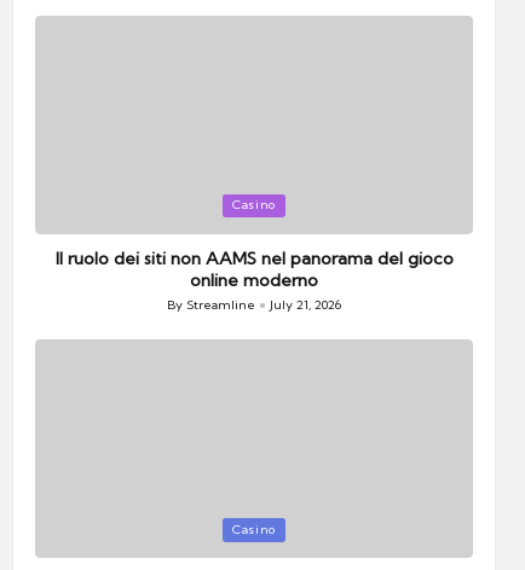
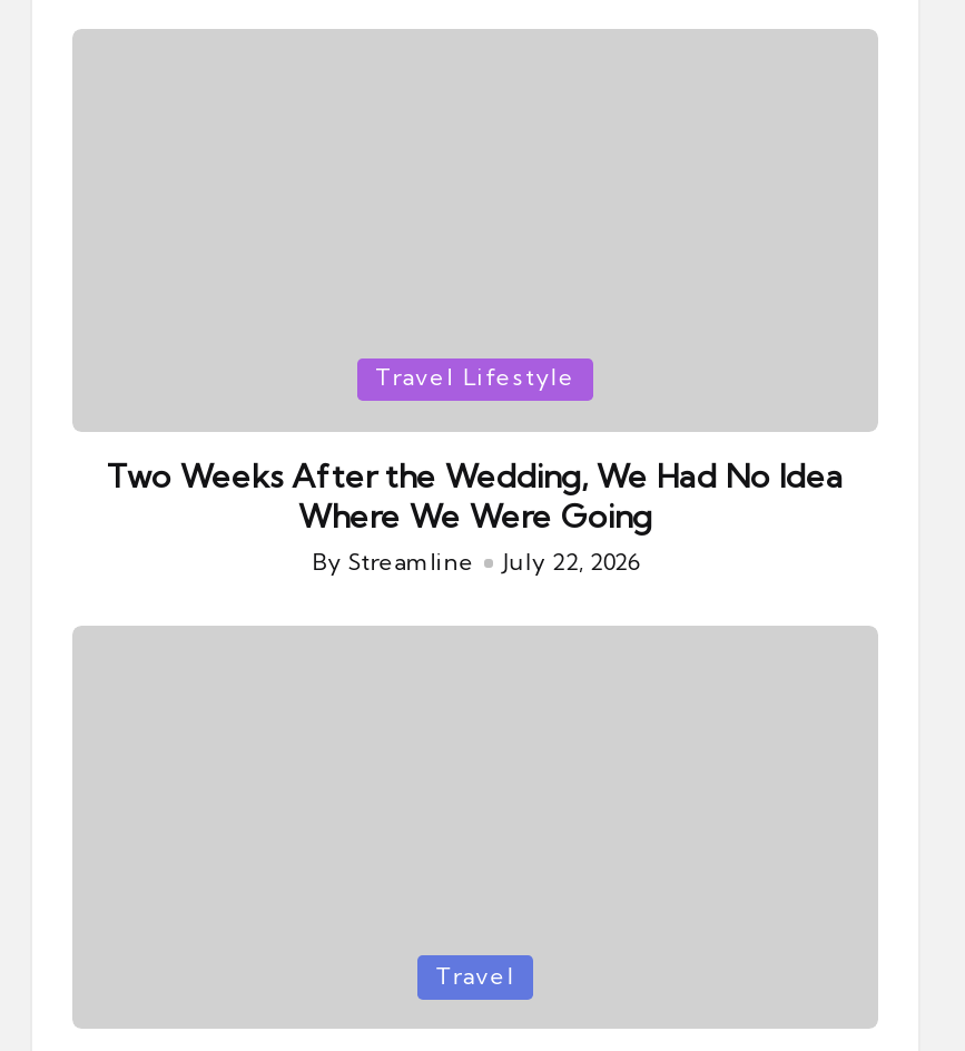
[232,198,276,213] Casino -> [375,364,575,393] Travel Lifestyle
[55,247,453,291] Il ruolo dei siti non AAMS nel panorama del gioco | online moderno -> [107,456,844,536] Two Weeks After the Wedding, We Had No Idea | Where We Were Going
[166,297,342,313] By Streamline July 21, 2026 -> [312,548,639,576] By Streamline July 22, 2026
[232,522,276,537] Casino -> [435,962,515,991] Travel

